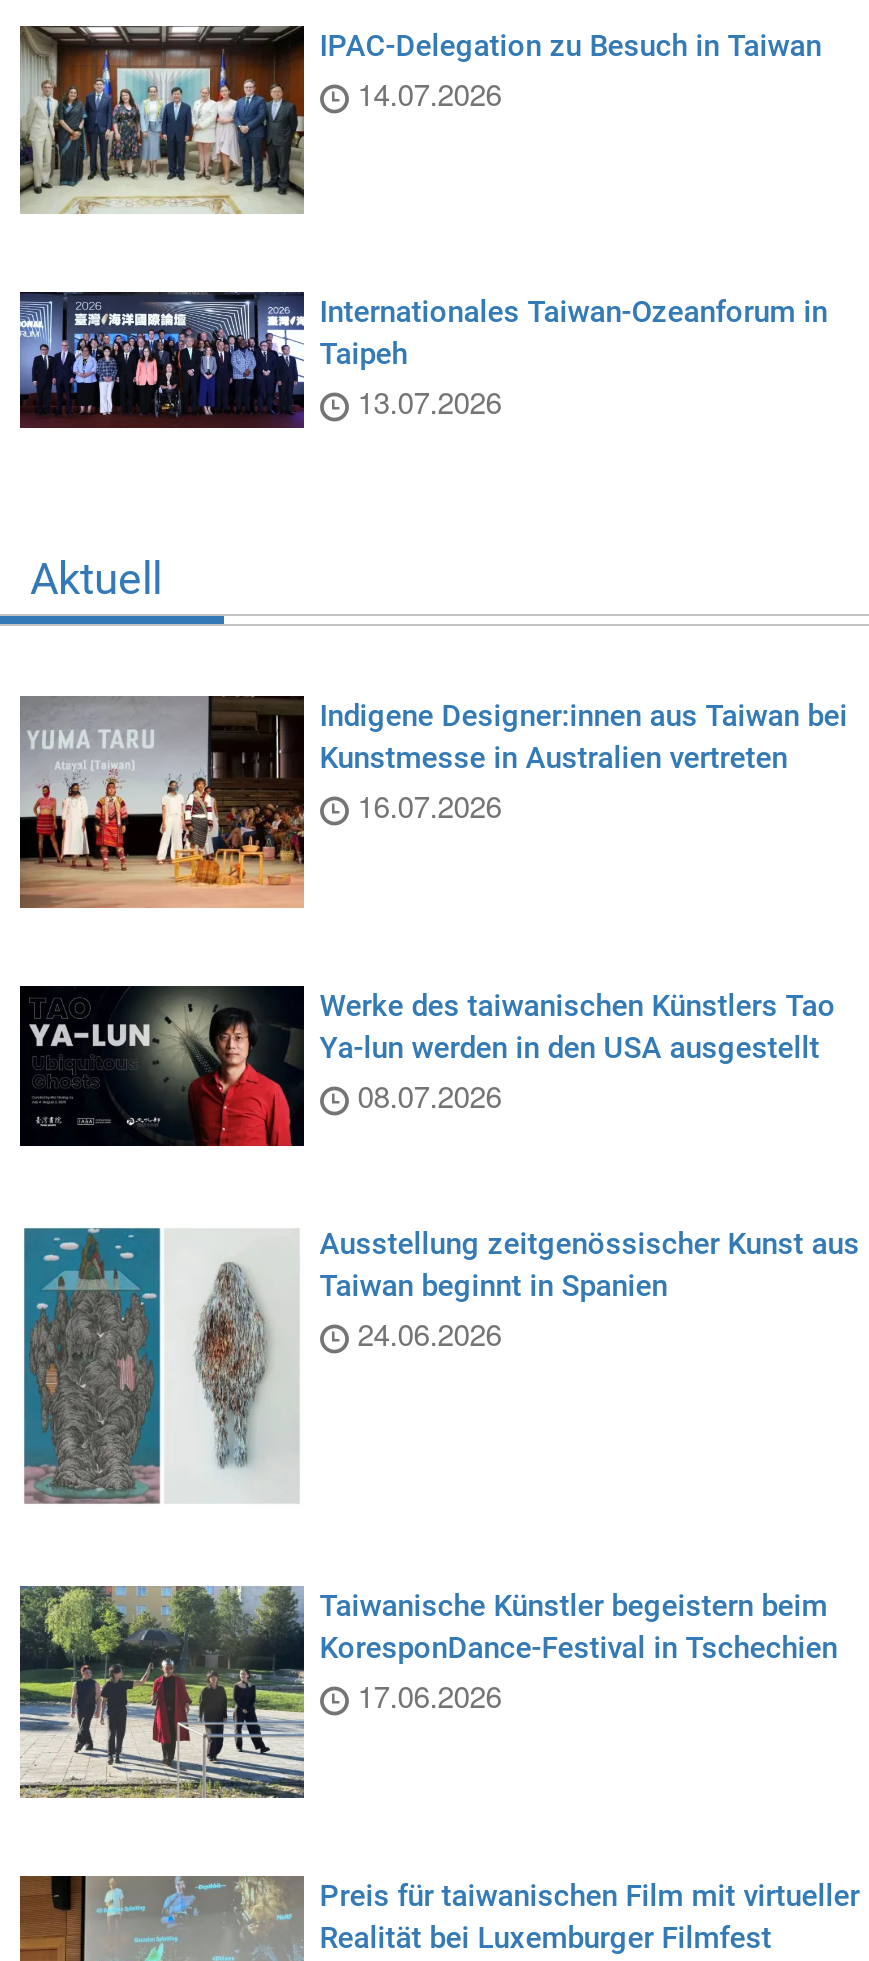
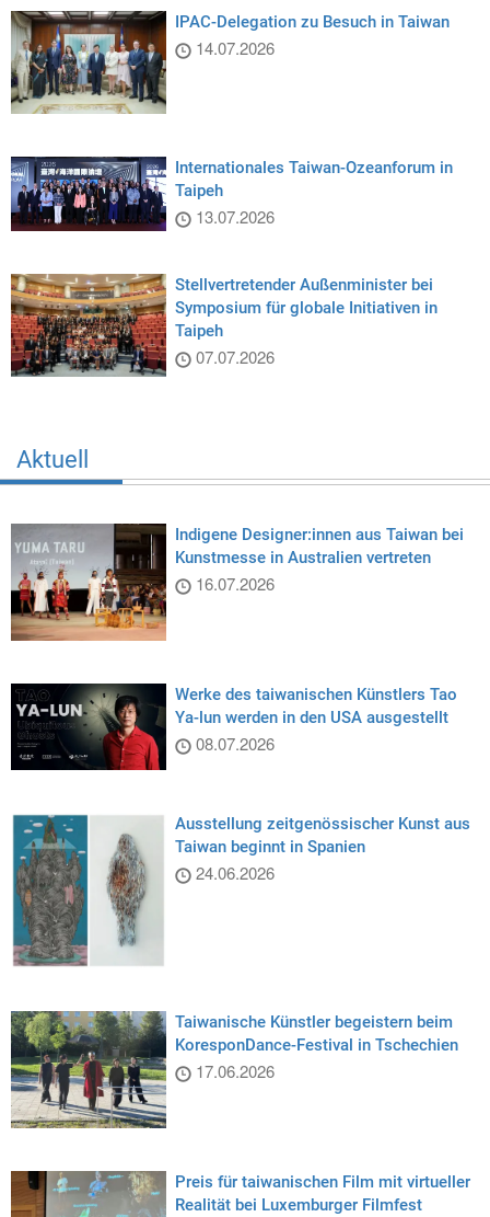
none -> [10,273,437,377] [image] | Stellvertretender Außenminister bei | Symposium für globale Initiativen in | Taipeh | 07.07.2026

